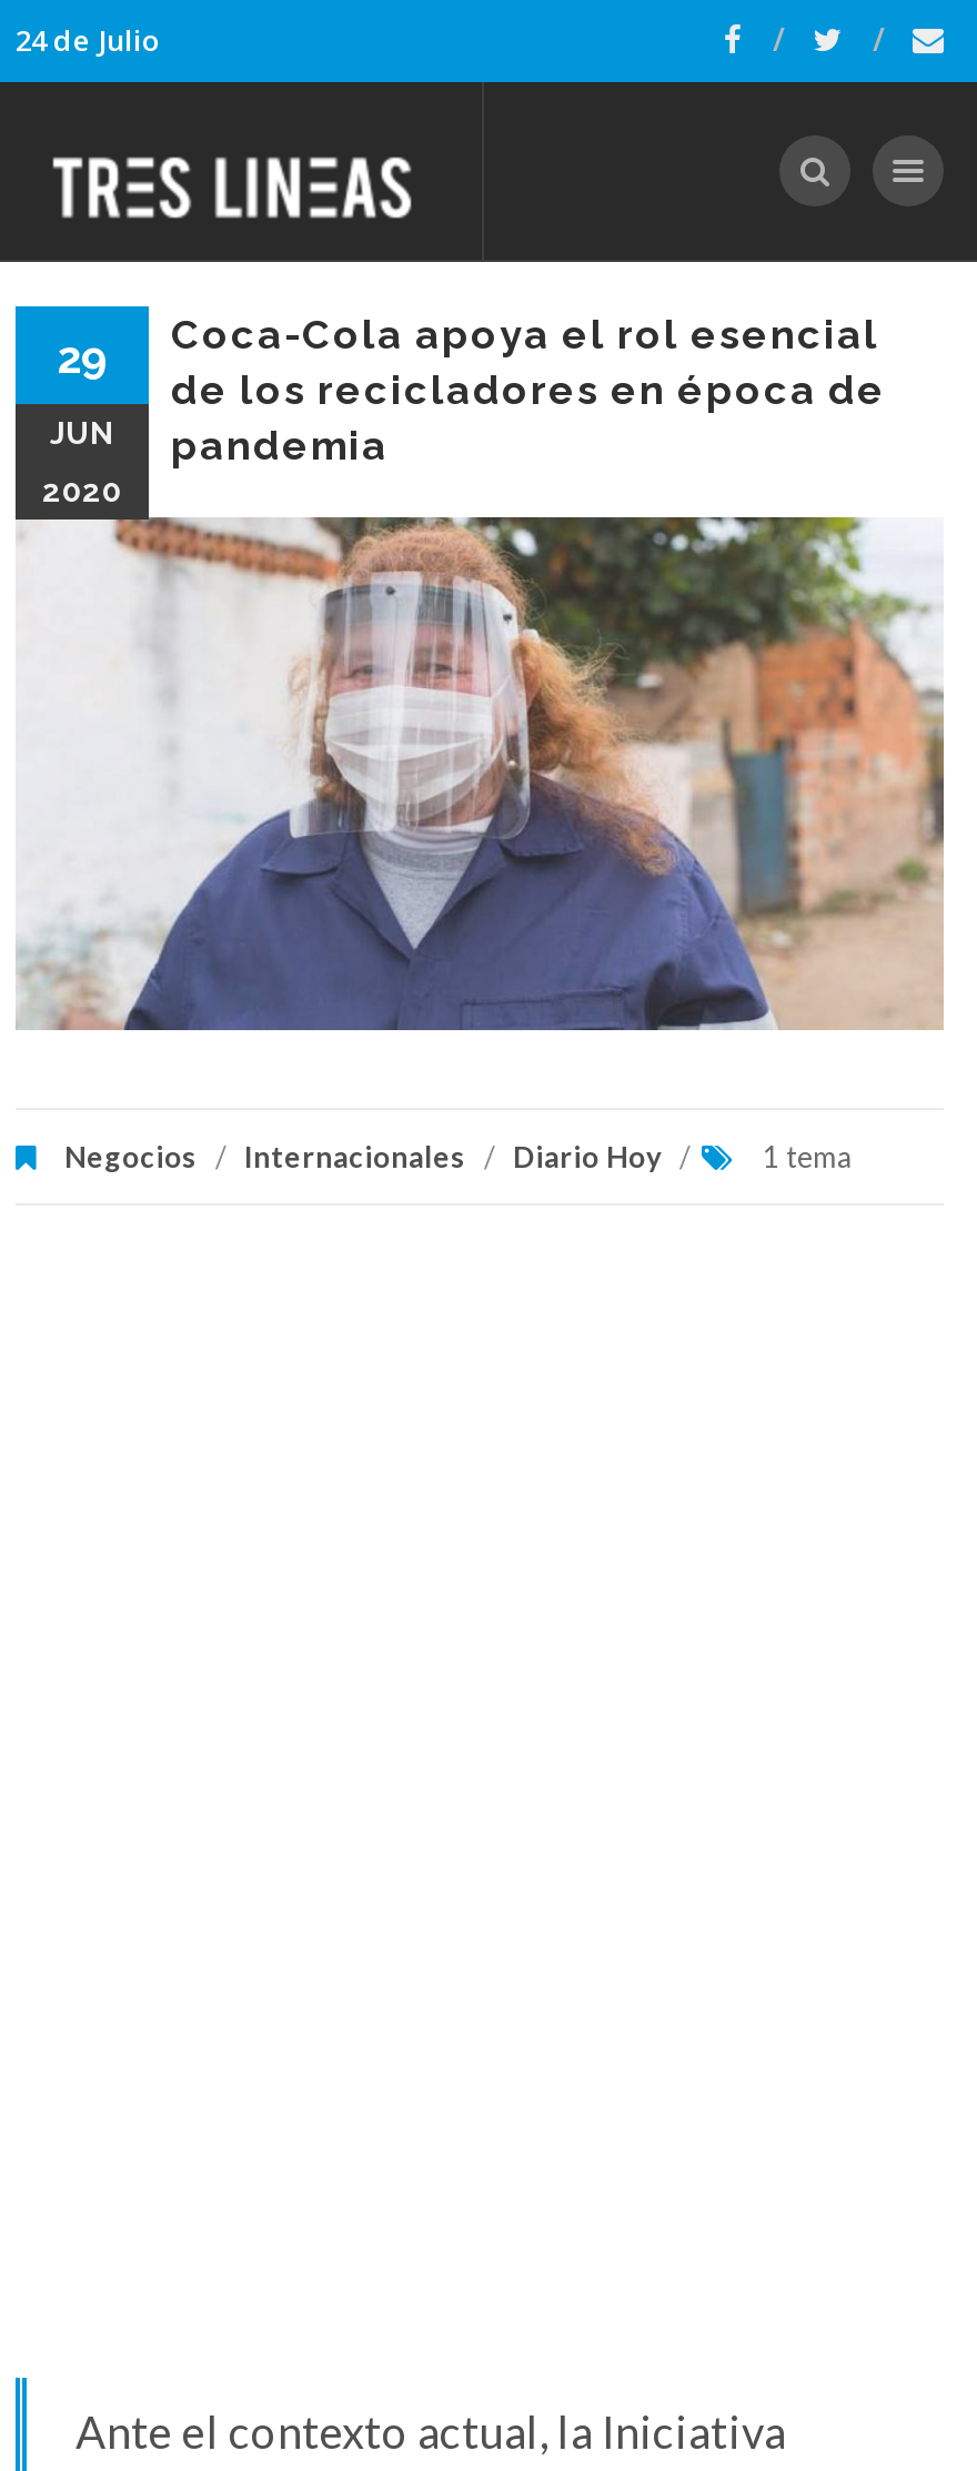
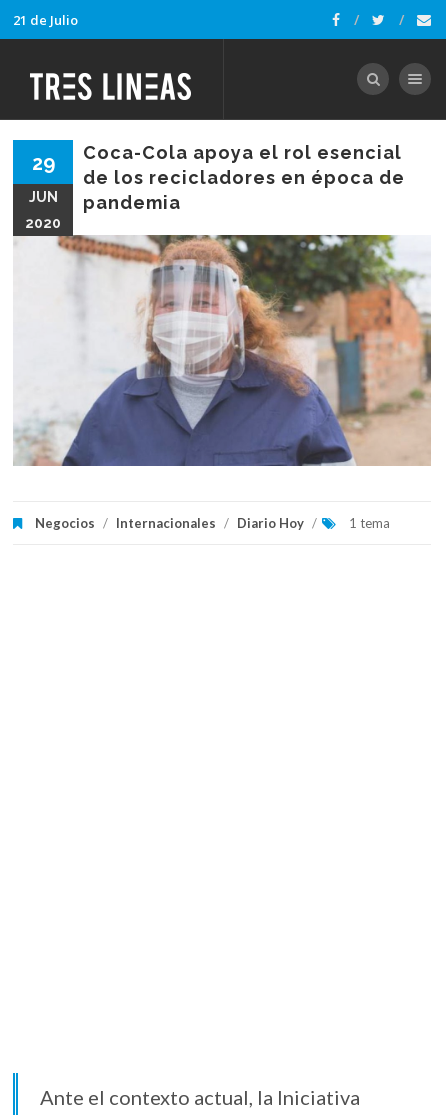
[16,20,160,60] 24 de Julio -> [13,11,78,29] 21 de Julio

